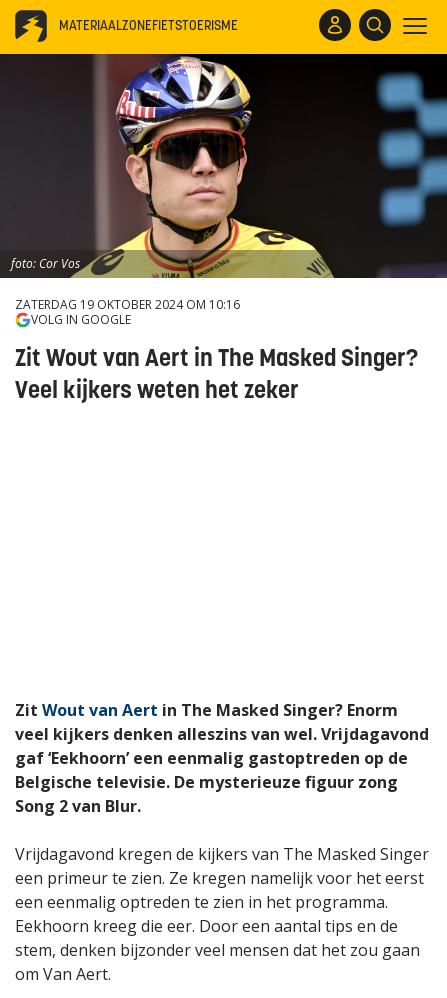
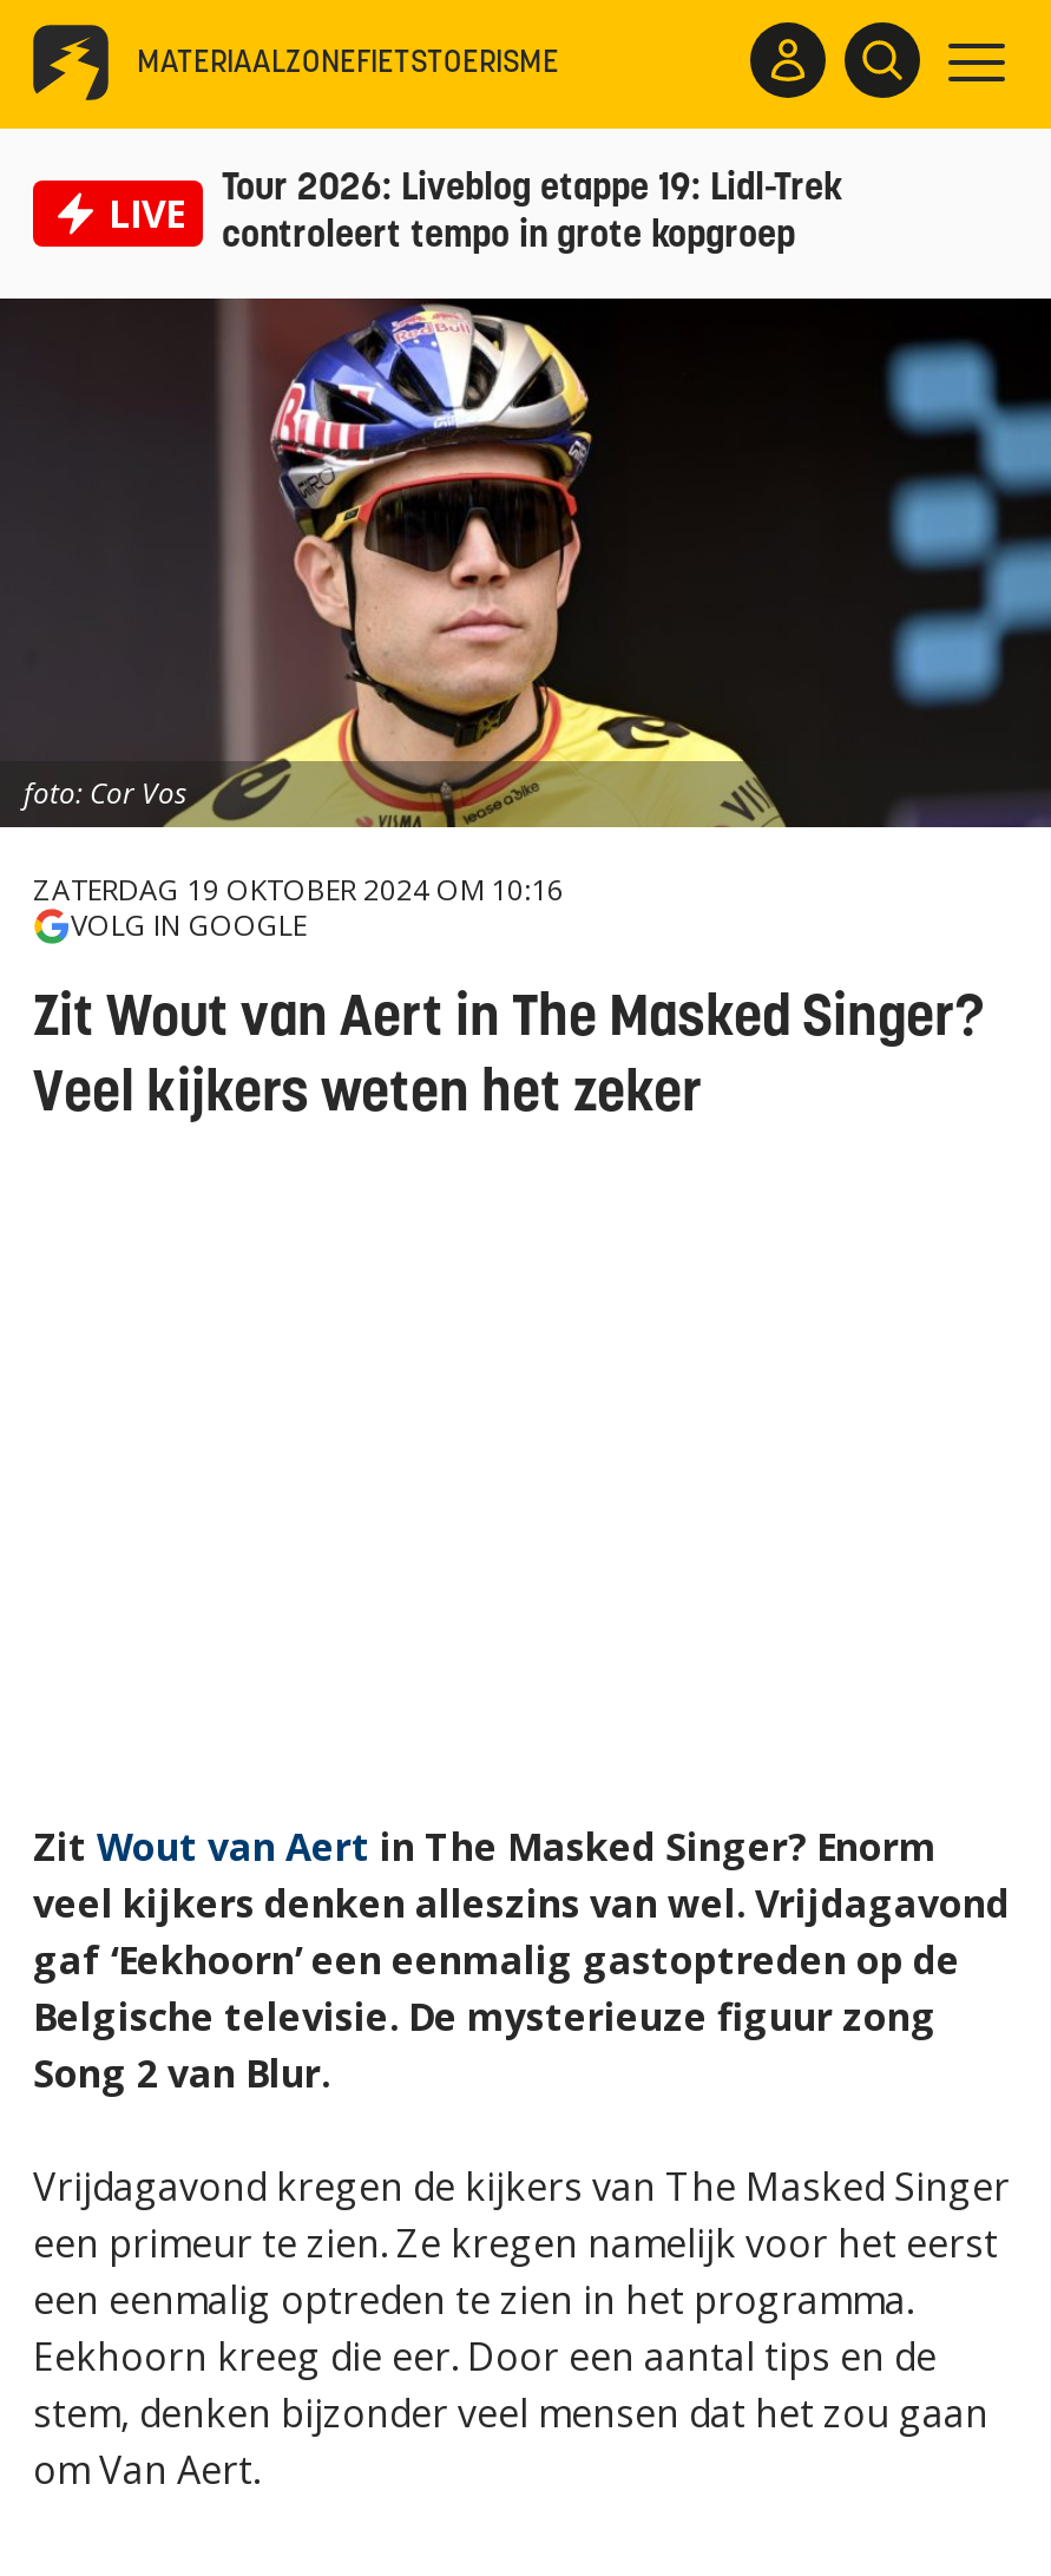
none -> [109,171,845,256] LIVE | Tour 2026: Liveblog etappe 19: Lidl-Trek | controleert tempo in grote kopgroep

